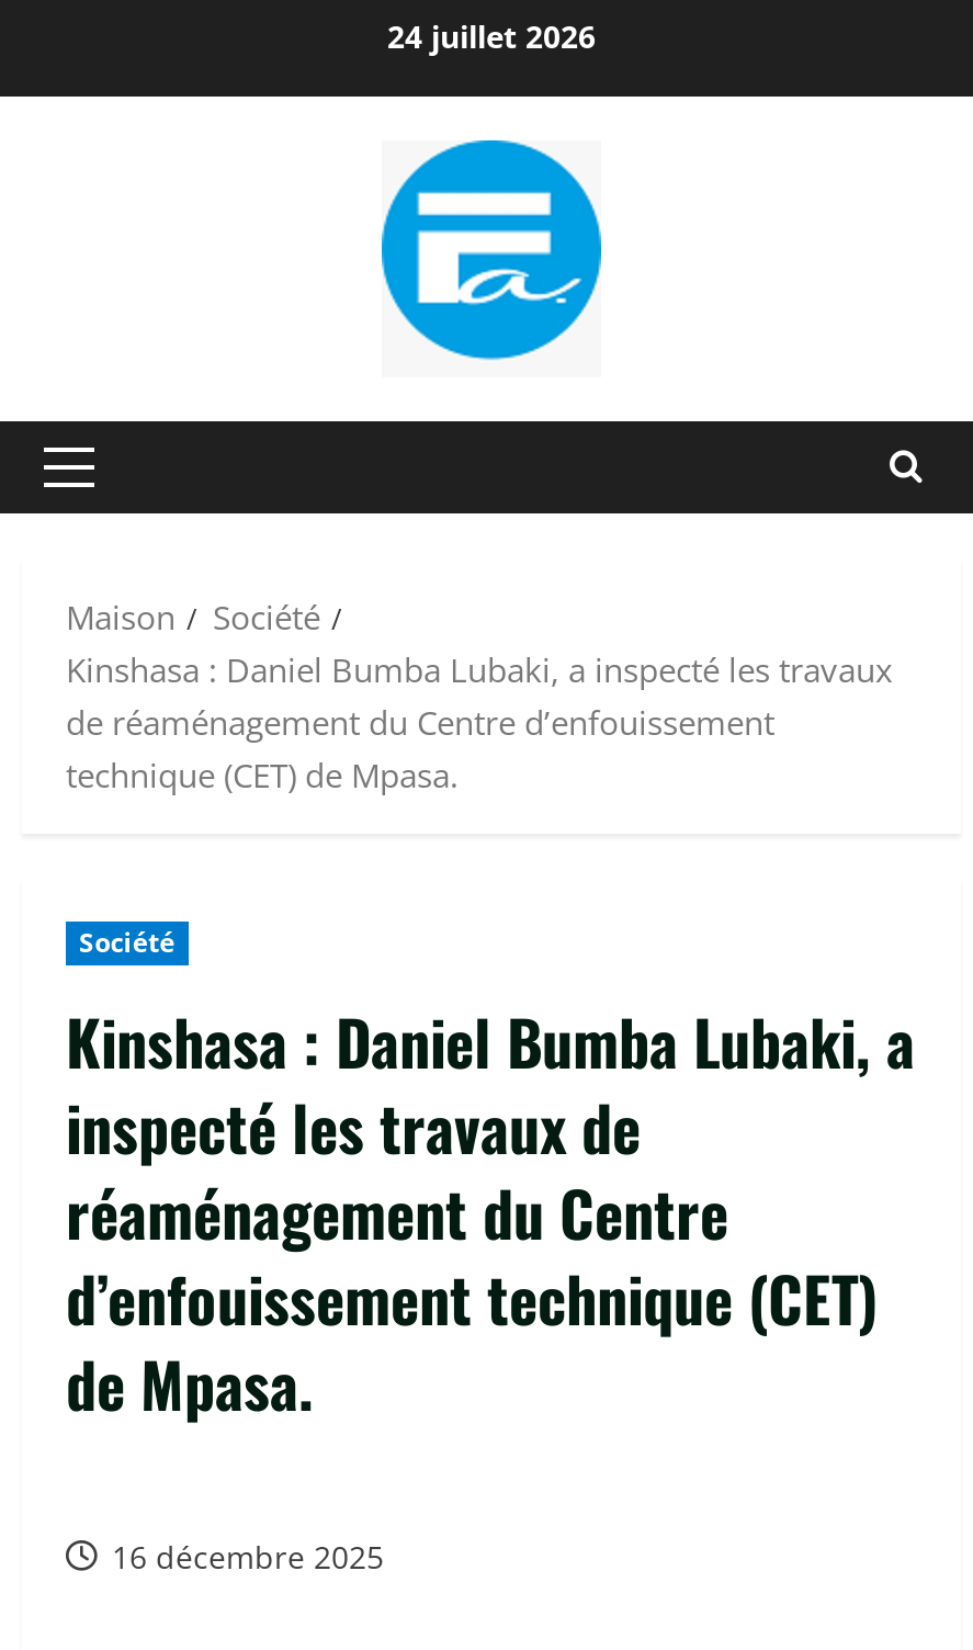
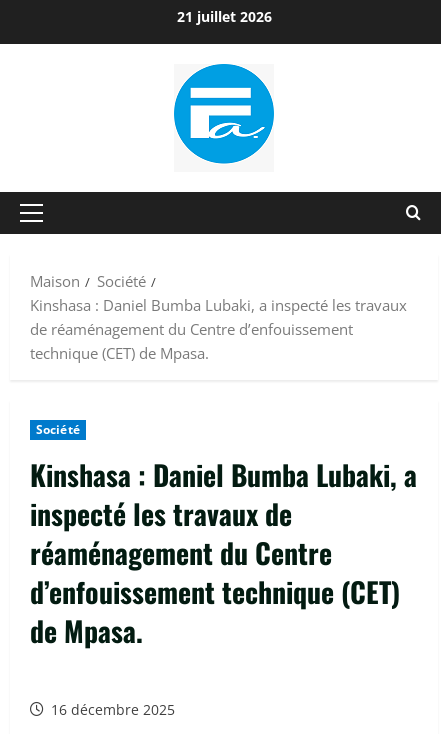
[387,15,596,57] 24 juillet 2026 -> [176,7,271,26] 21 juillet 2026

